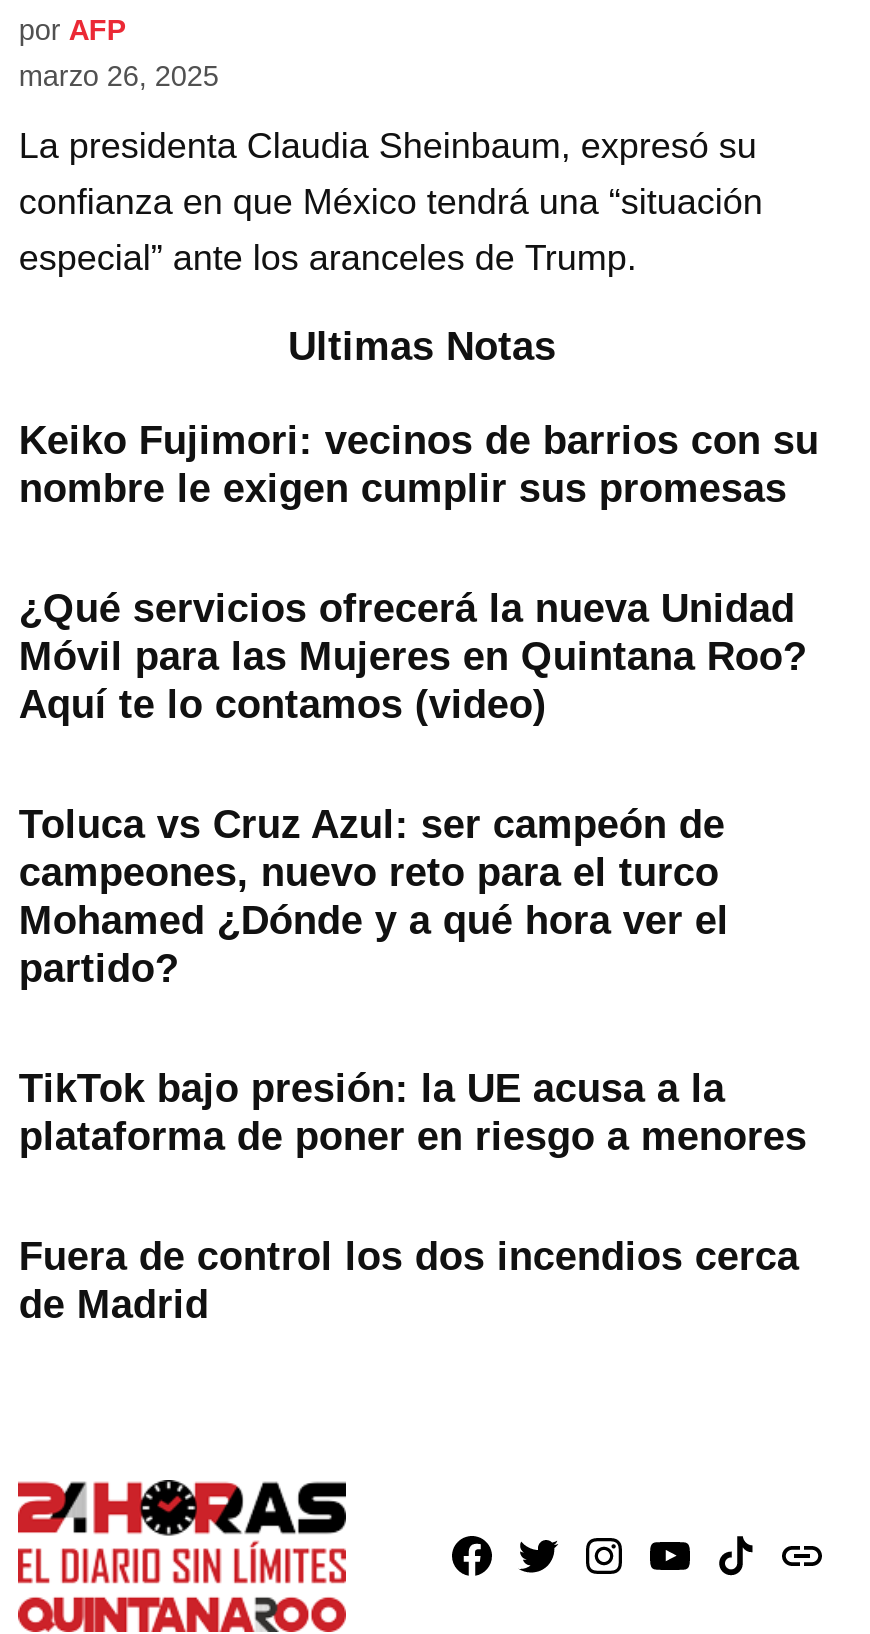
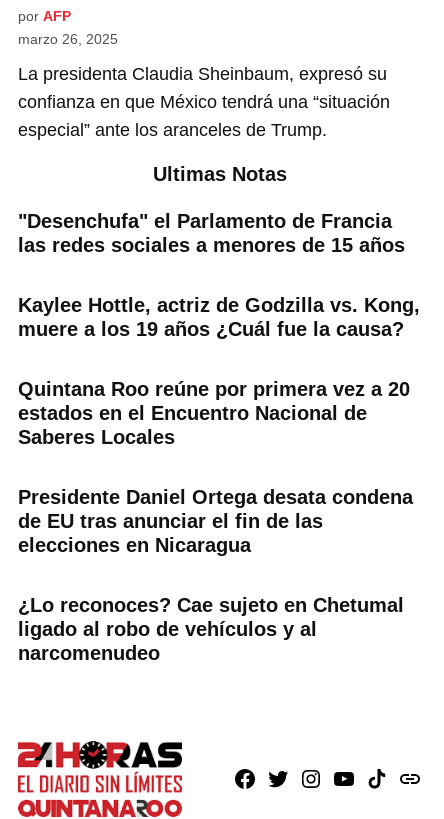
[19,418,819,510] Keiko Fujimori: vecinos de barrios con su | nombre le exigen cumplir sus promesas -> [18,210,405,256] "Desenchufa" el Parlamento de Francia | las redes sociales a menores de 15 años
[19,586,807,726] ¿Qué servicios ofrecerá la nueva Unidad | Móvil para las Mujeres en Quintana Roo? | Aquí te lo contamos (video) -> [18,294,420,340] Kaylee Hottle, actriz de Godzilla vs. Kong, | muere a los 19 años ¿Cuál fue la causa?
[19,802,729,990] Toluca vs Cruz Azul: ser campeón de | campeones, nuevo reto para el turco | Mohamed ¿Dónde y a qué hora ver el | partido? -> [18,378,410,448] Quintana Roo reúne por primera vez a 20 | estados en el Encuentro Nacional de | Saberes Locales
[19,1066,807,1158] TikTok bajo presión: la UE acusa a la | plataforma de poner en riesgo a menores -> [18,486,413,556] Presidente Daniel Ortega desata condena | de EU tras anunciar el fin de las | elecciones en Nicaragua
[19,1234,799,1326] Fuera de control los dos incendios cerca | de Madrid -> [18,594,404,664] ¿Lo reconoces? Cae sujeto en Chetumal | ligado al robo de vehículos y al | narcomenudeo

